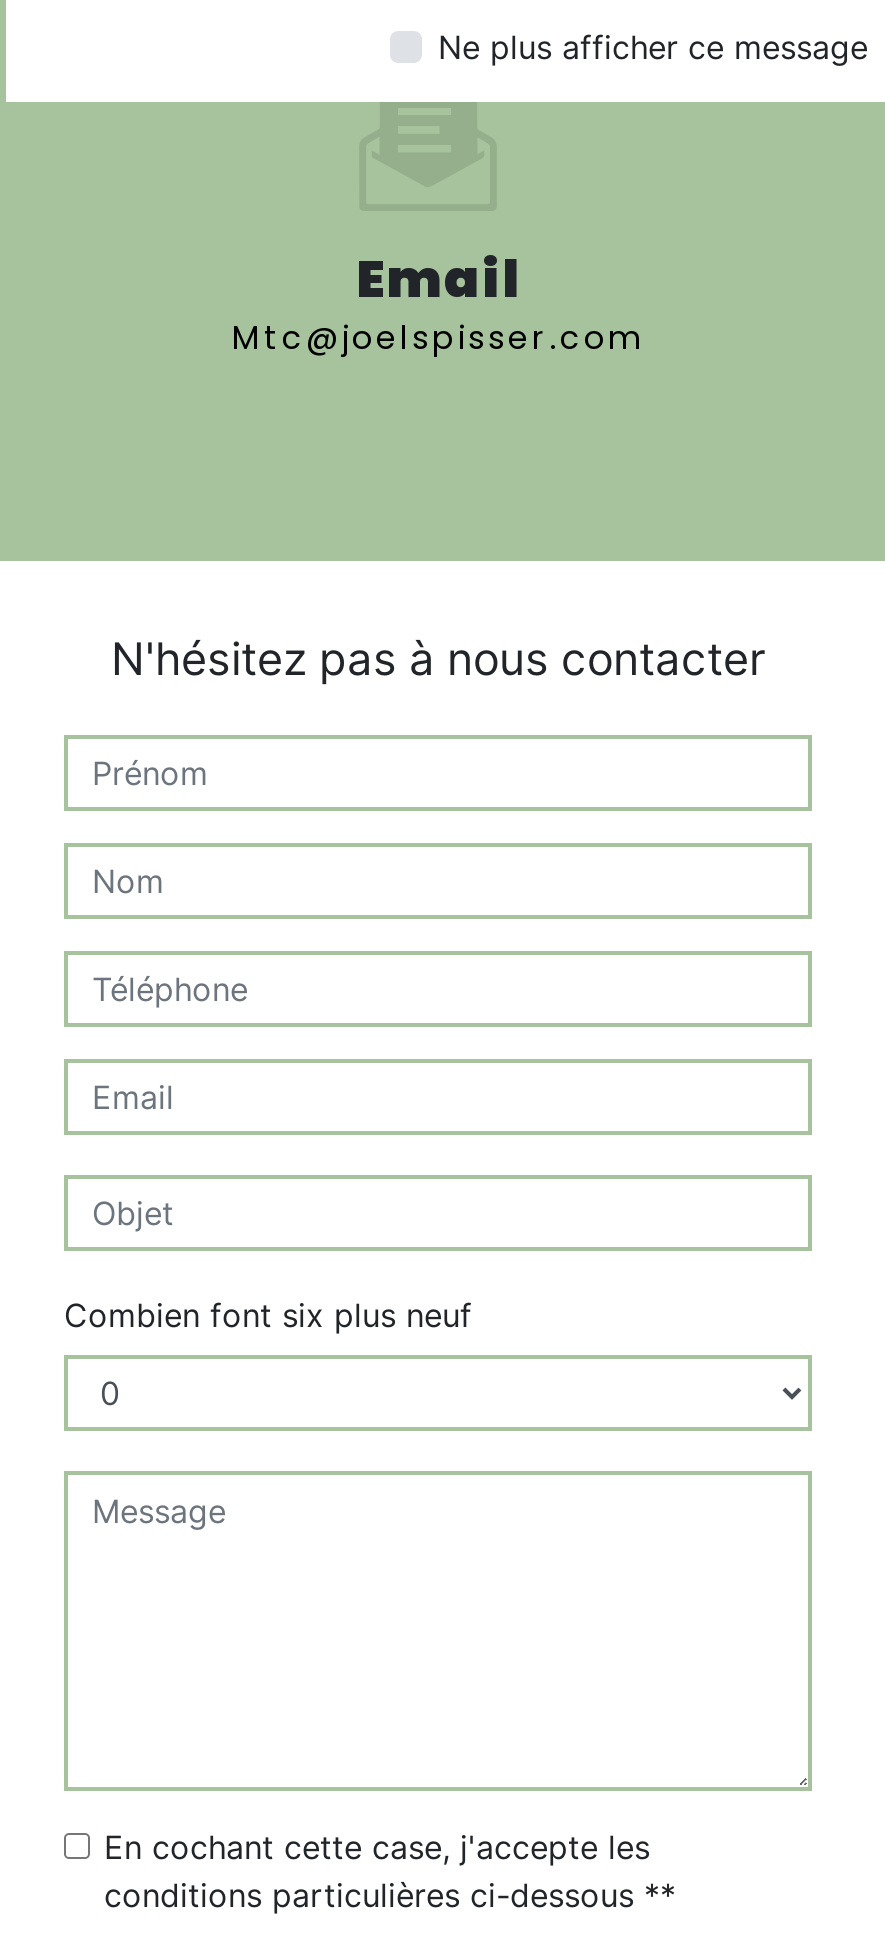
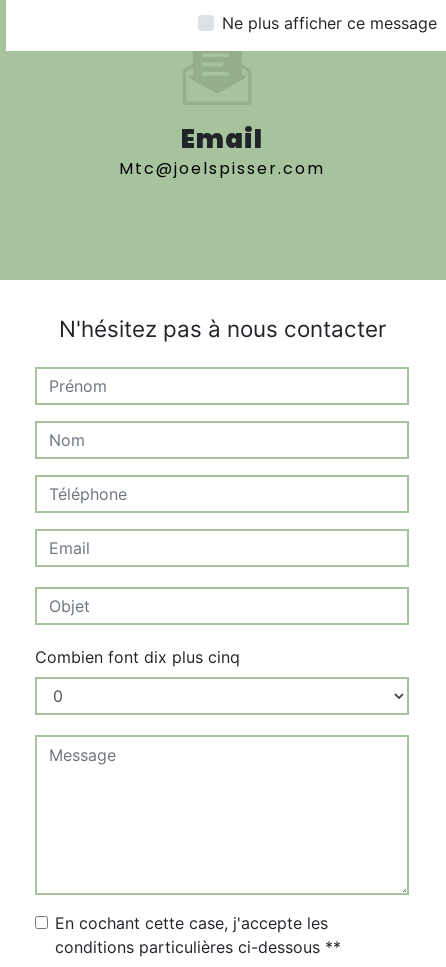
[64,1296,472,1336] Combien font six plus neuf -> [35,647,240,667] Combien font dix plus cinq

